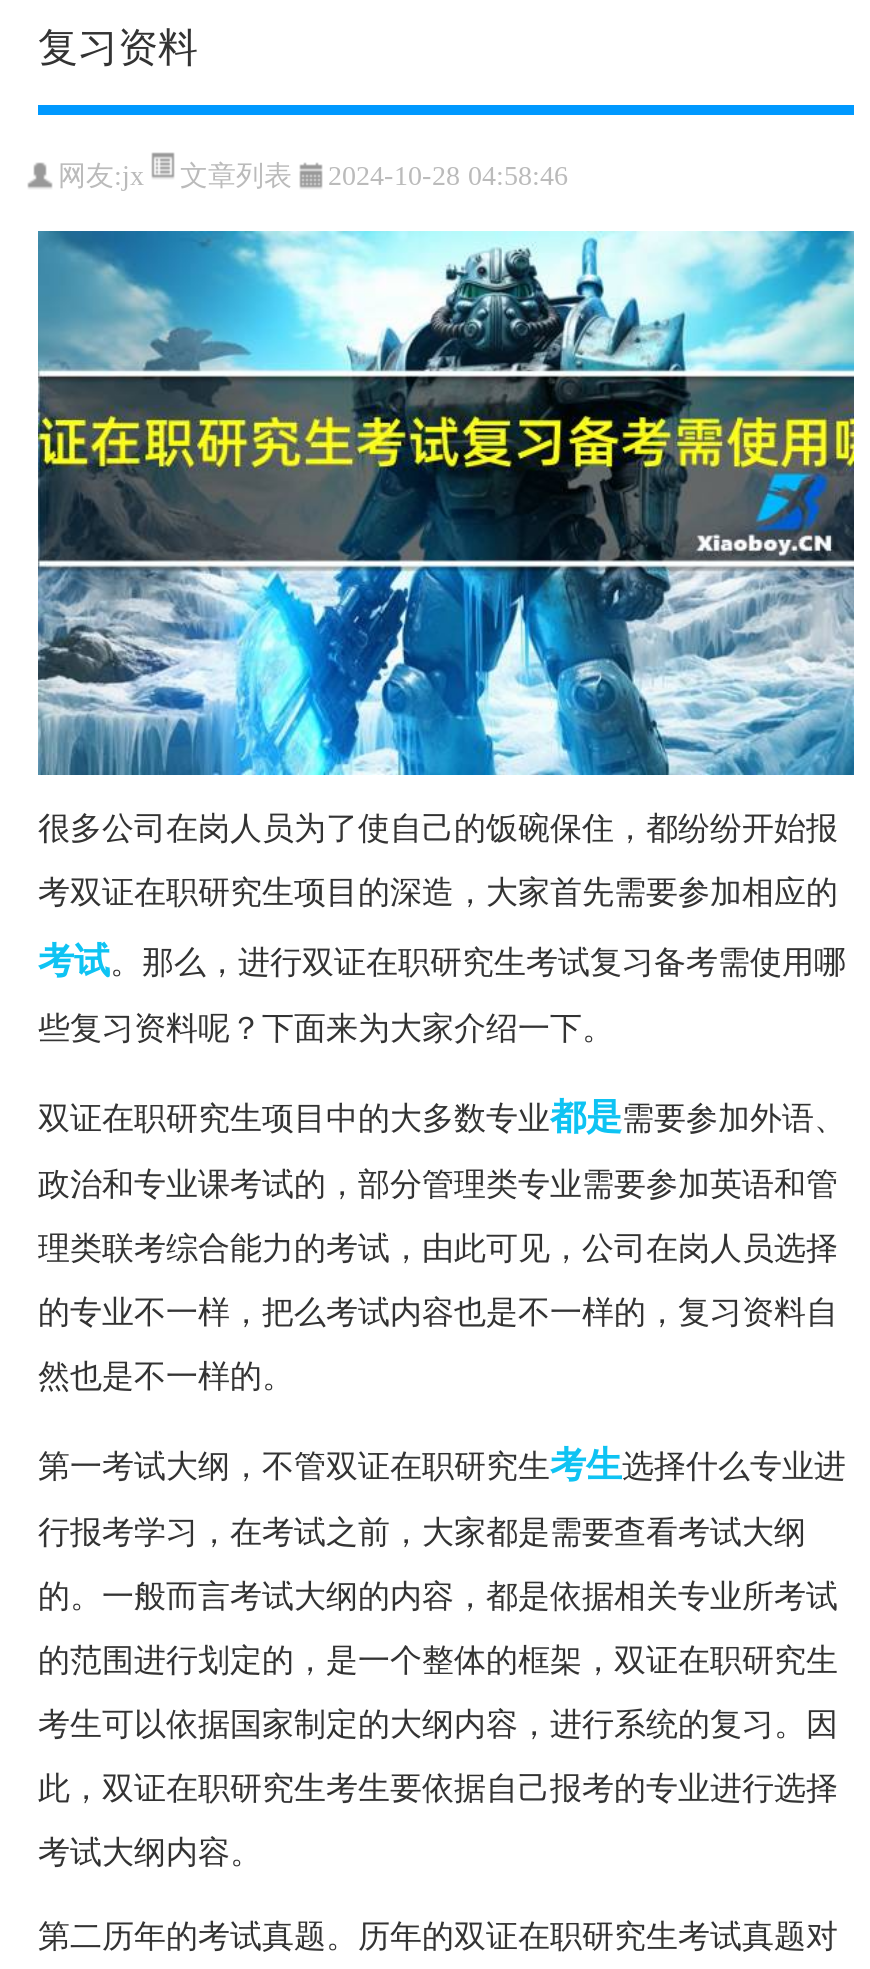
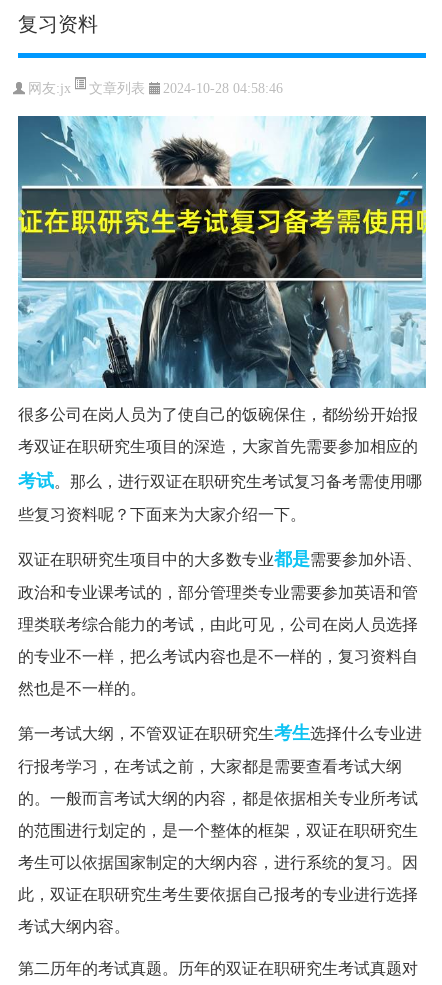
[36,229,856,777] [image] -> [18,115,427,389] [image]

